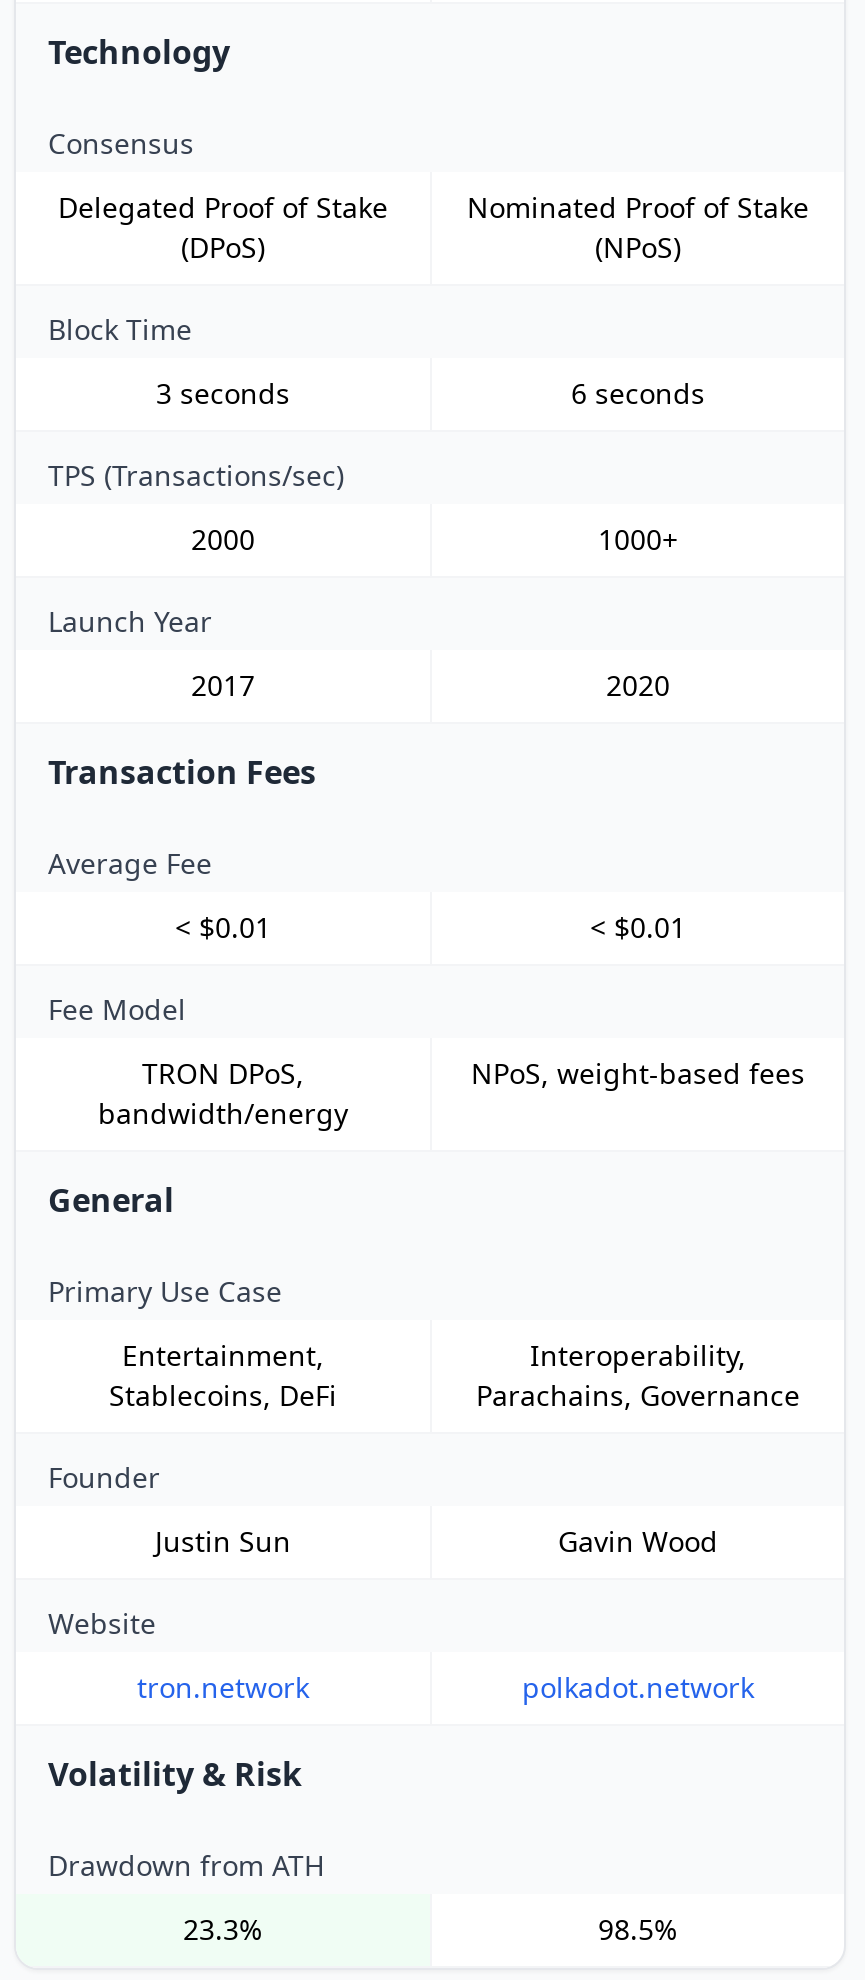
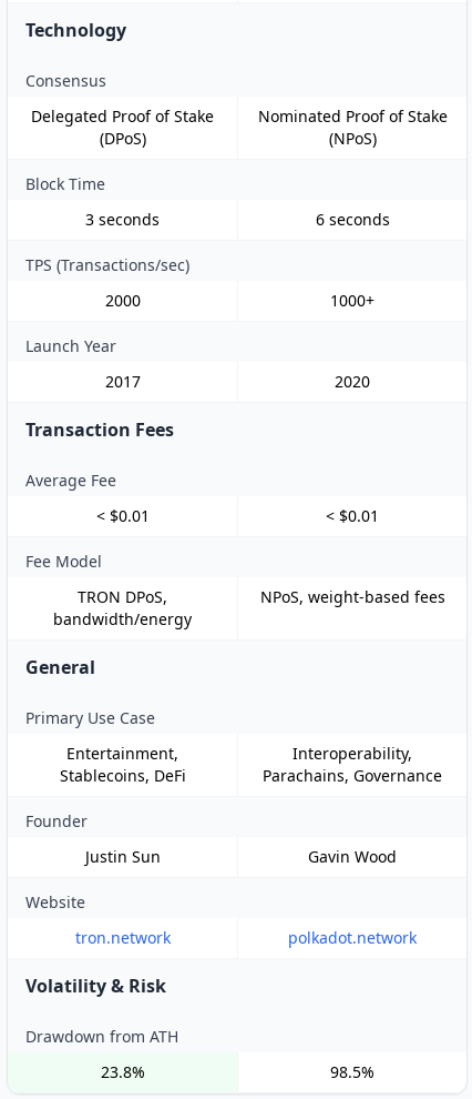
[183,1910,263,1948] 23.3% -> [100,1061,145,1082] 23.8%

